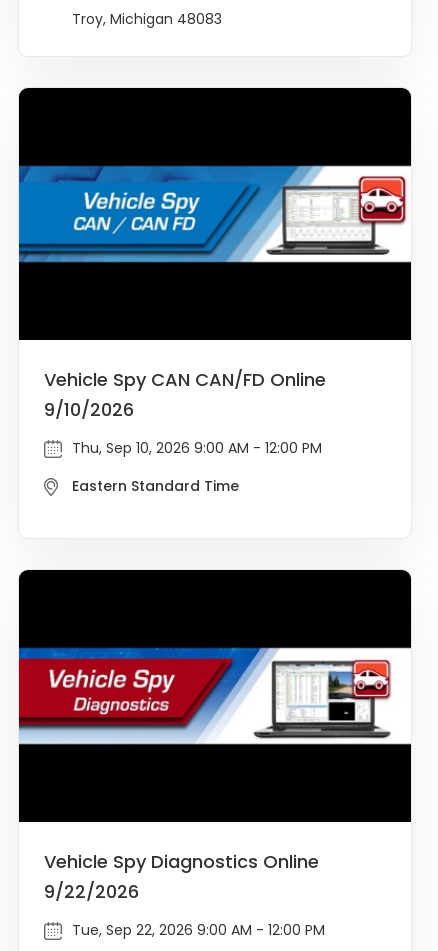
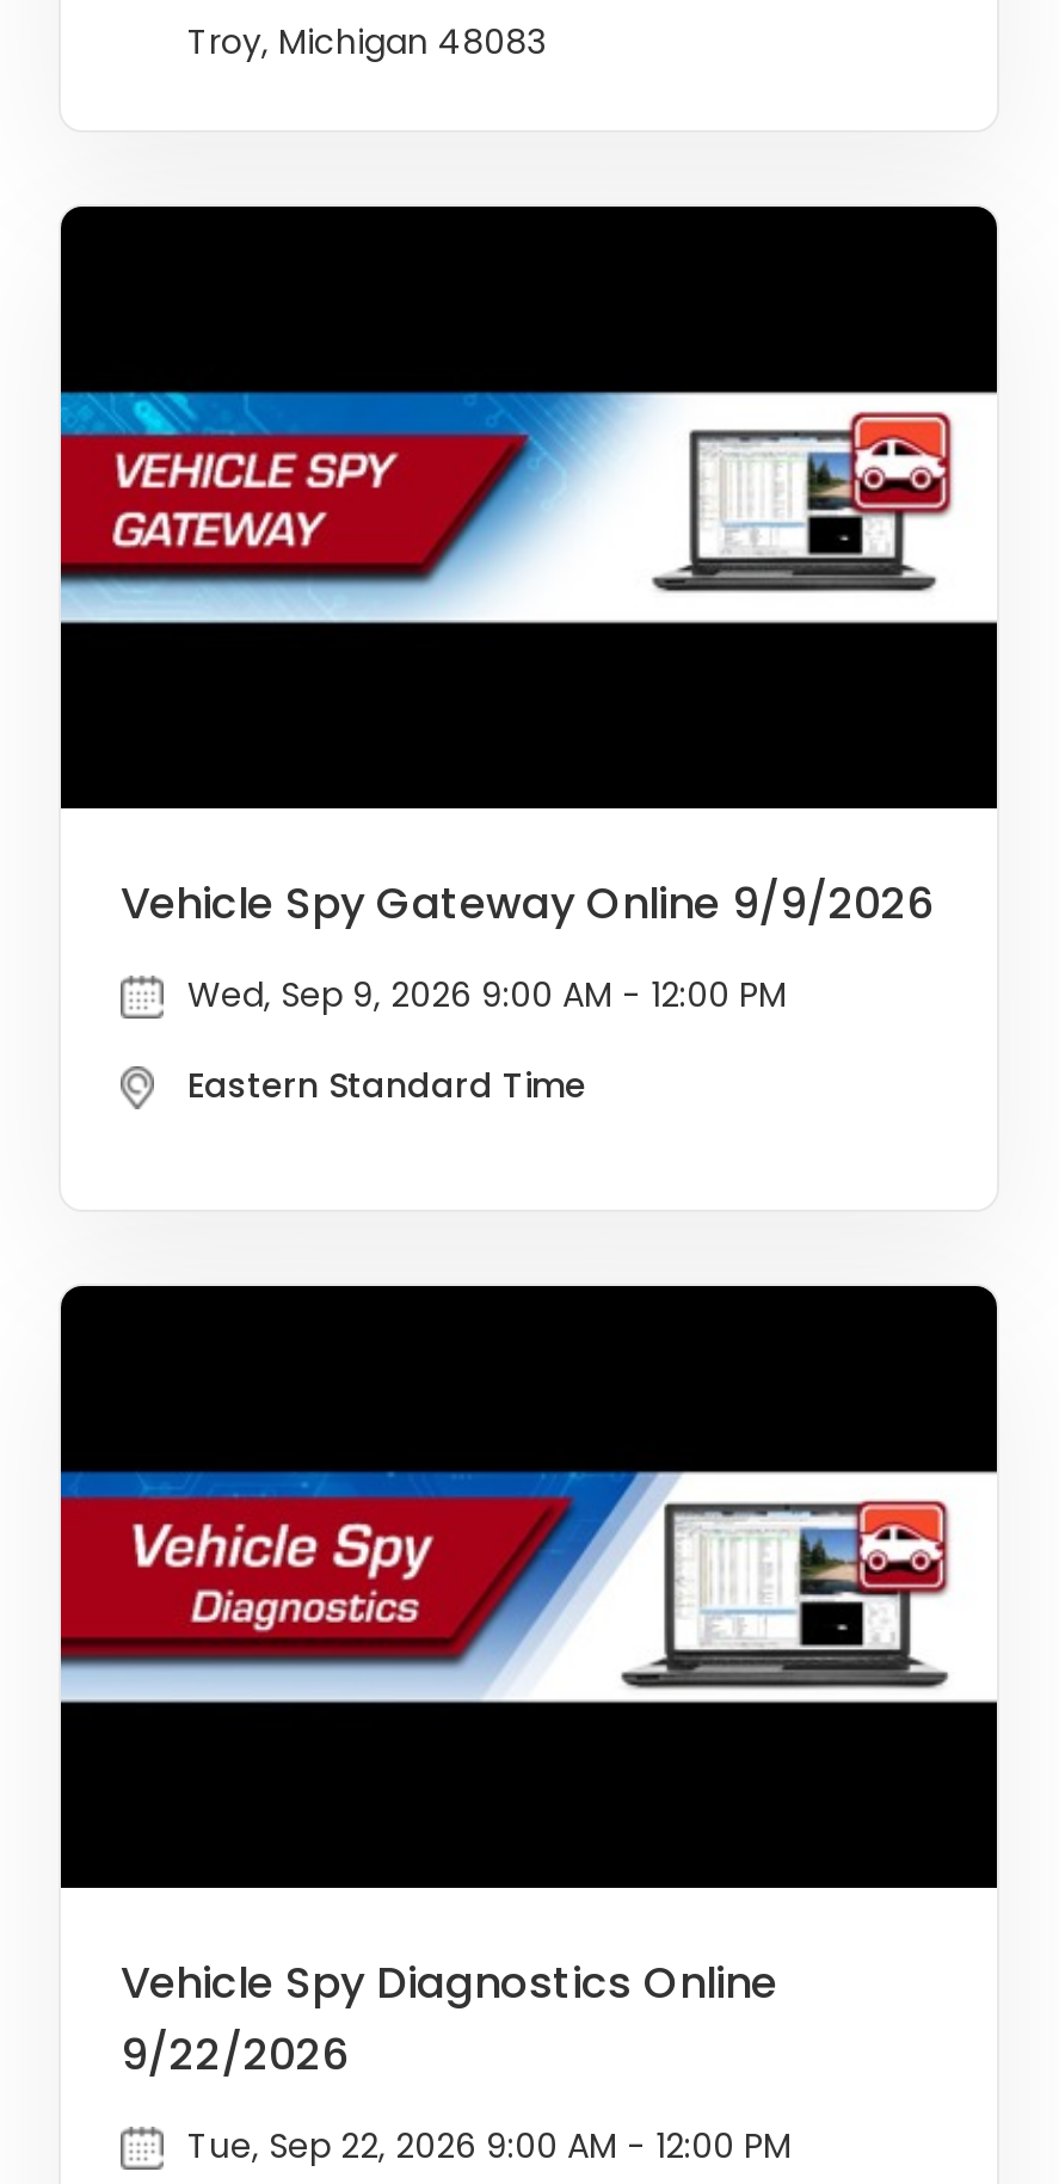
[18,165,407,263] [image] -> [59,390,985,625] [image]
[44,367,326,422] Vehicle Spy CAN CAN/FD Online | 9/10/2026 -> [121,873,932,933] Vehicle Spy Gateway Online 9/9/2026
[72,438,322,458] Thu, Sep 10, 2026 9:00 AM - 12:00 PM -> [187,971,787,1019] Wed, Sep 9, 2026 9:00 AM - 12:00 PM

